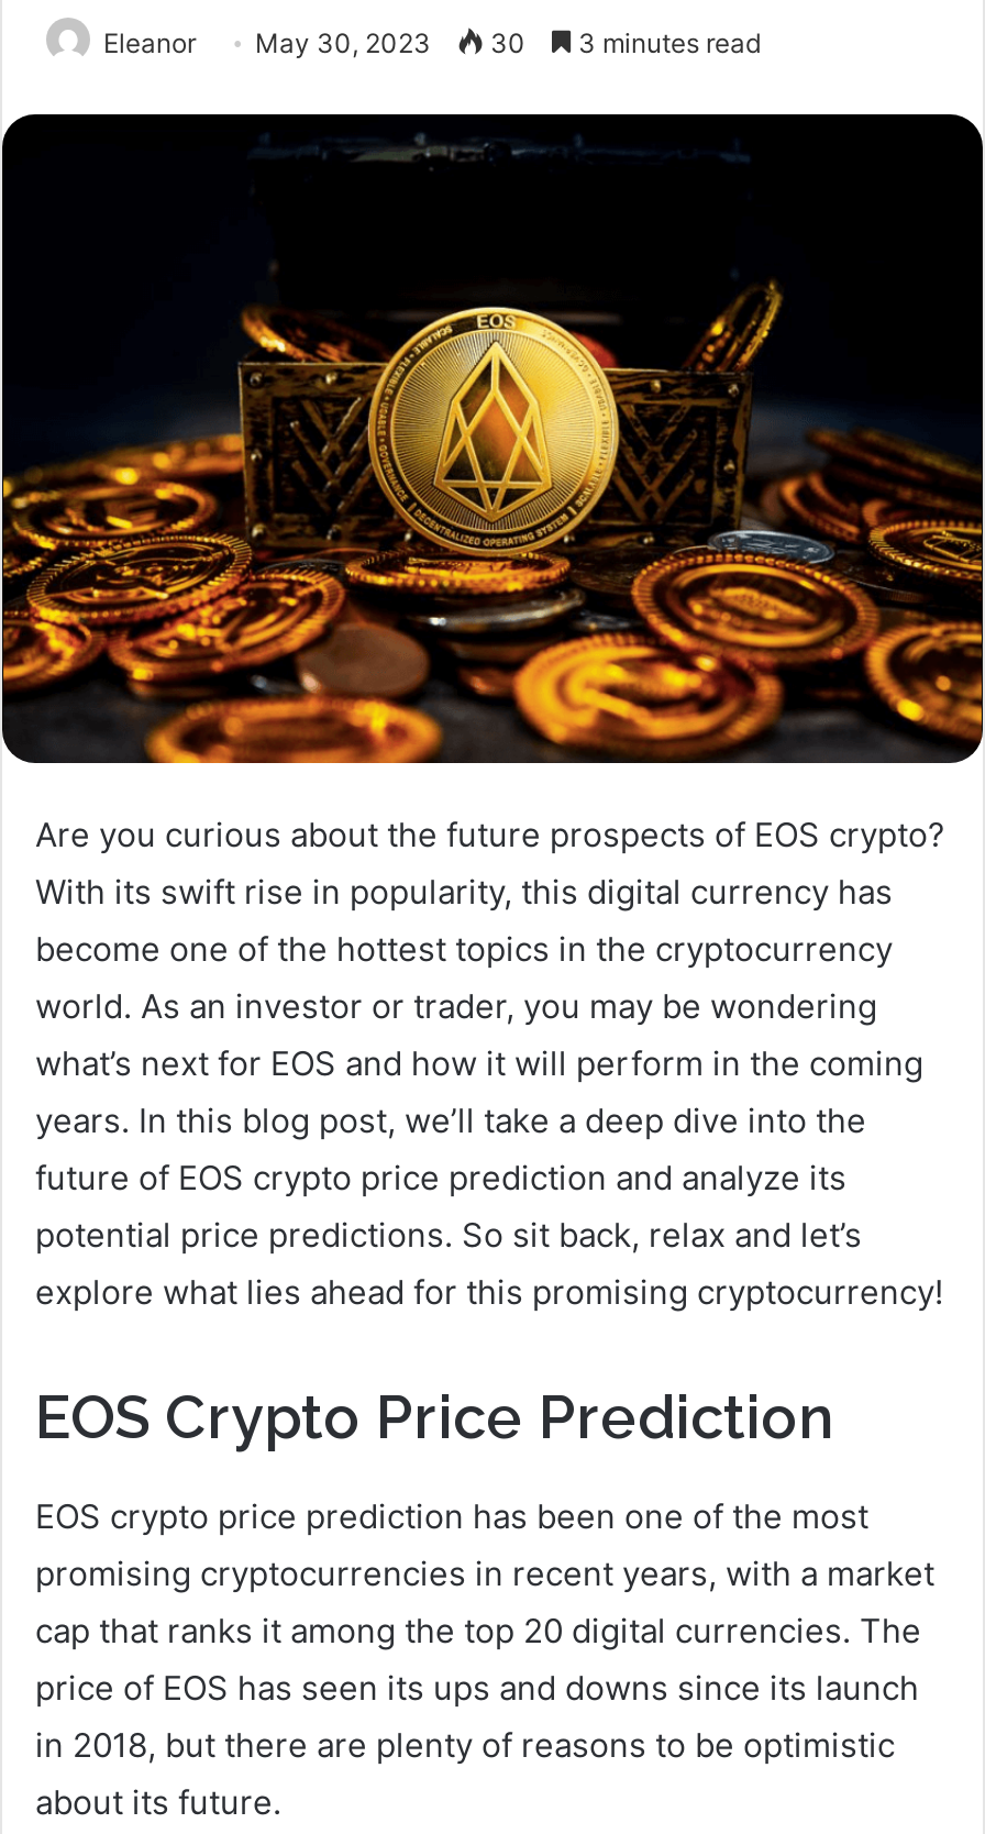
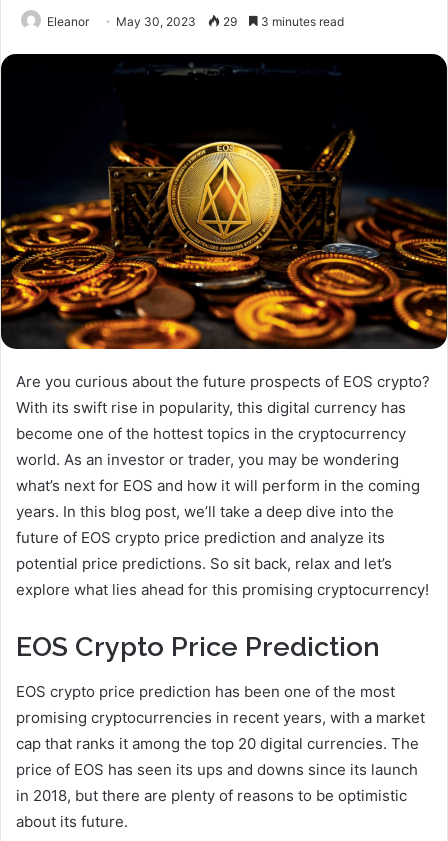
[103,26,761,59] Eleanor May 30, 2023 30 3 minutes read -> [47,14,344,29] Eleanor May 30, 2023 29 3 minutes read

